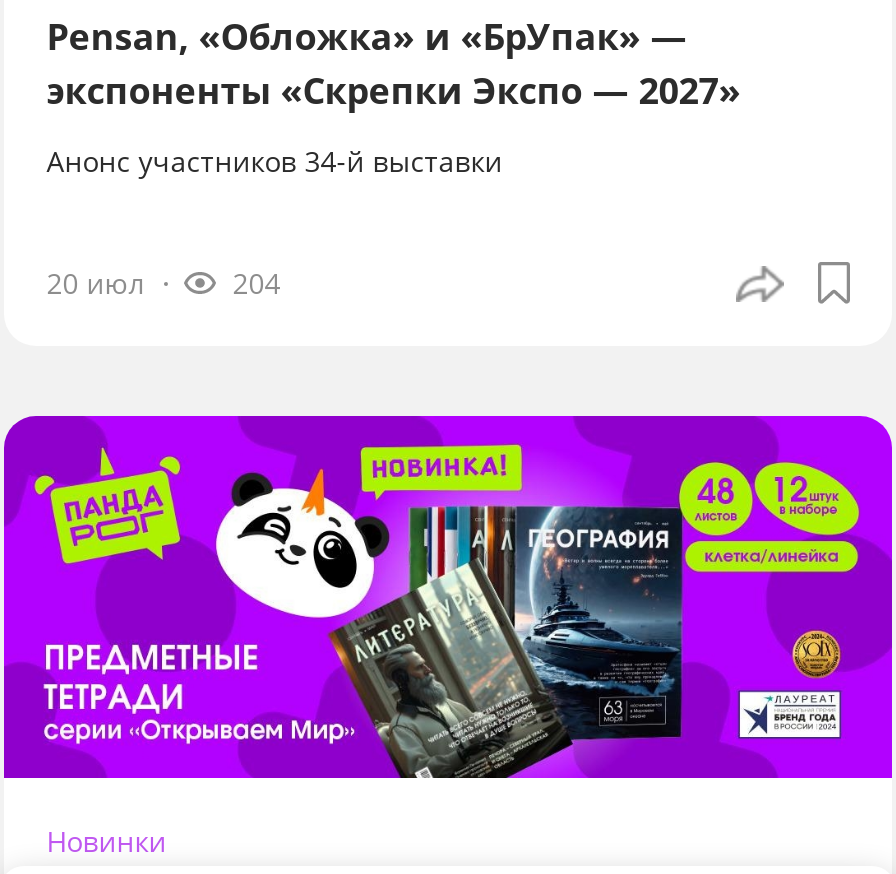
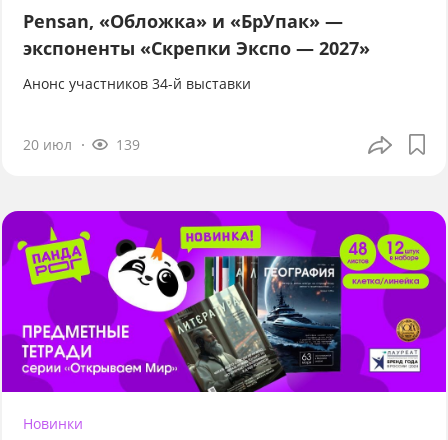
[233,263,281,301] 204 -> [116,135,140,154] 139

